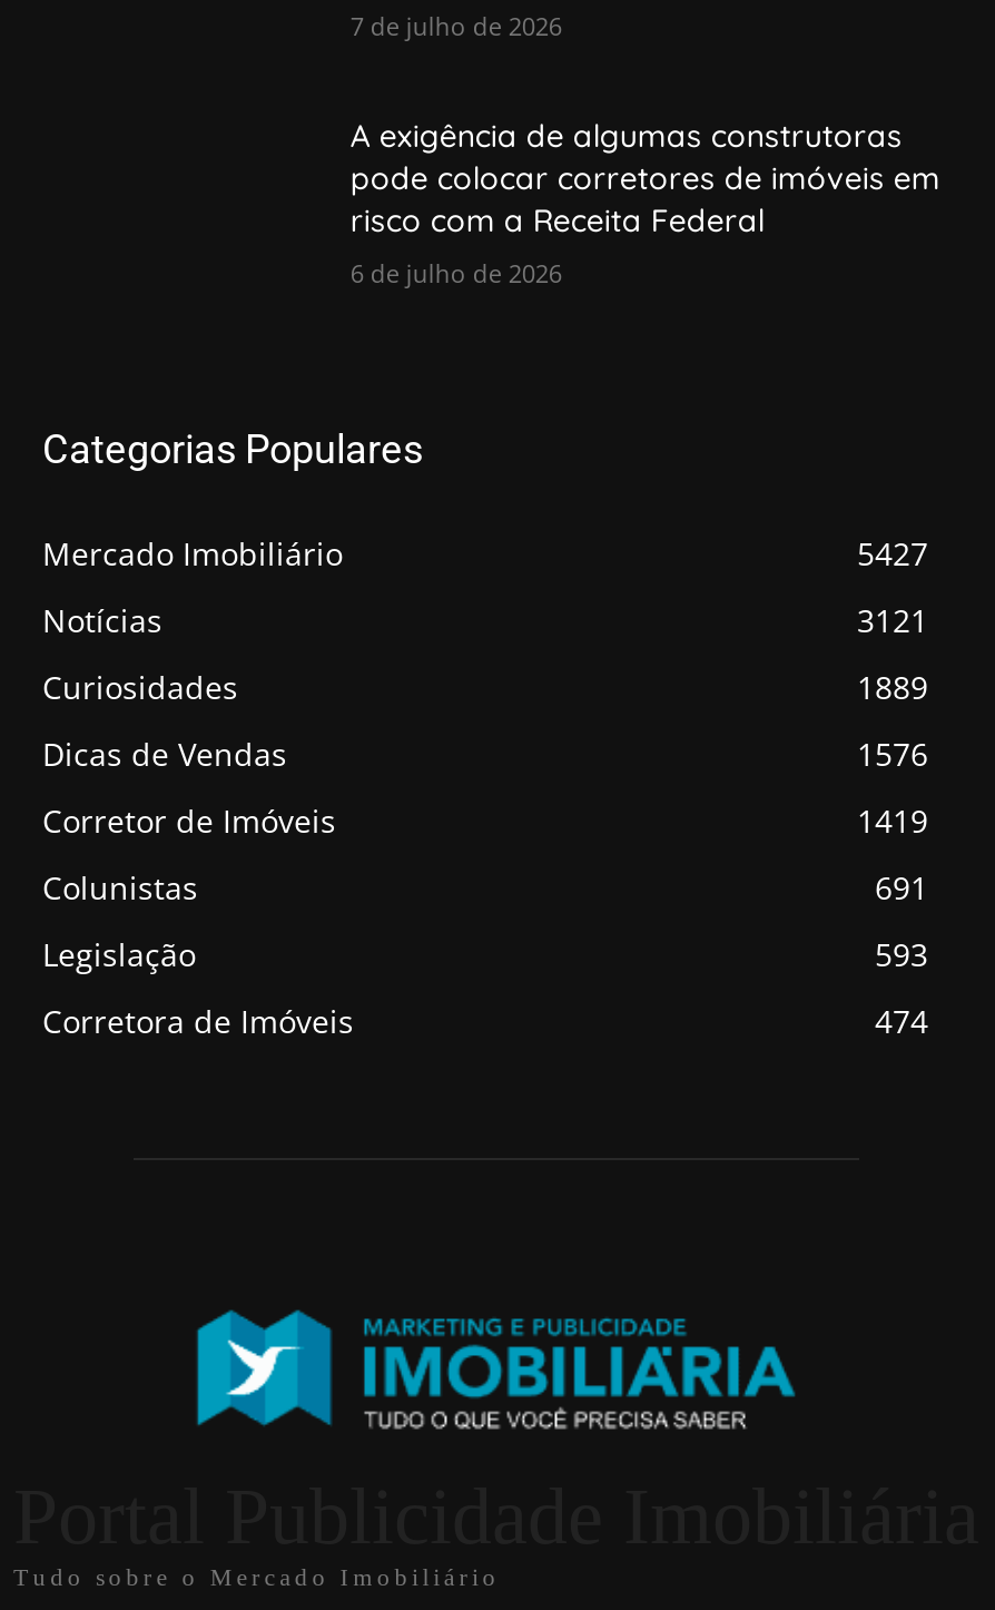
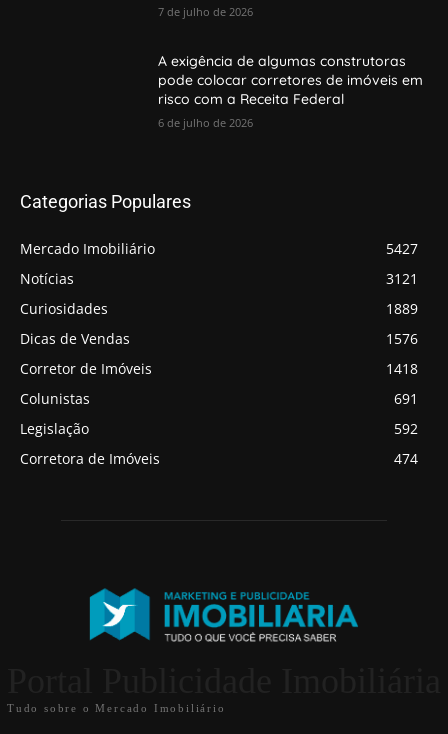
[857,799,928,842] 1419 -> [386,359,418,378] 1418
[875,933,928,975] 593 -> [394,419,418,438] 592

